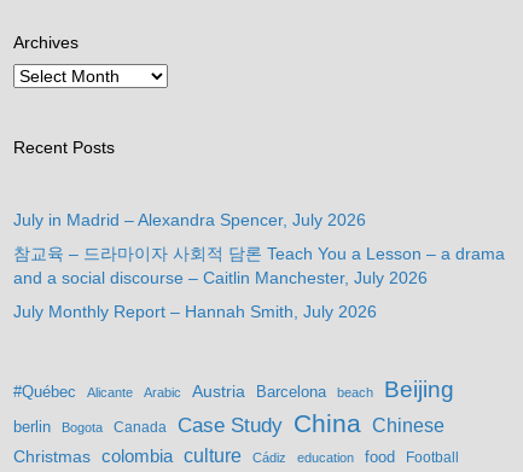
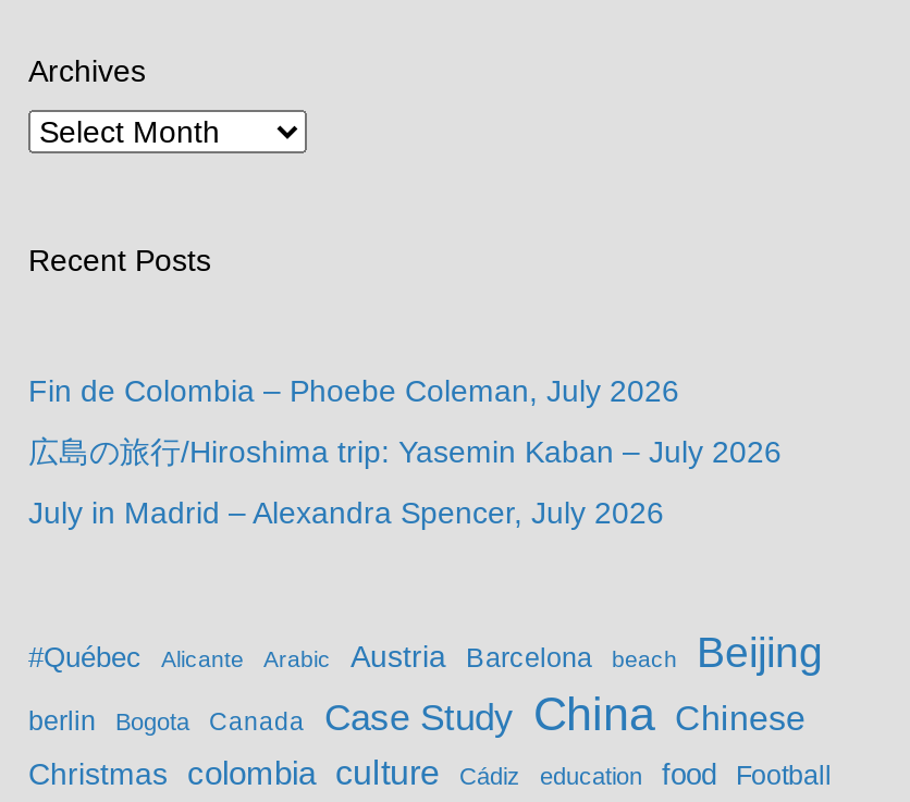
none -> [28,374,782,470] Fin de Colombia – Phoebe Coleman, July 2026 | 広島の旅行/Hiroshima trip: Yasemin Kaban – July 2026
moved [13,210,366,230] -> [28,496,664,531]: July in Madrid – Alexandra Spencer, July 2026
[13,244,505,321] 참교육 – 드라마이자 사회적 담론 Teach You a Lesson – a drama | and a social discourse – Caitlin Manchester, July 2026 | July Monthly Report – Hannah Smith, July 2026 -> none

